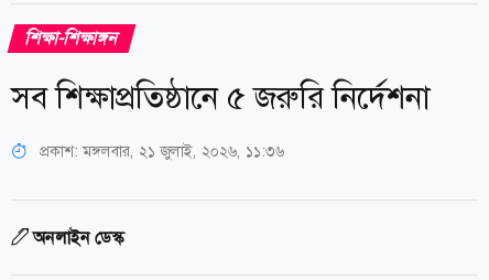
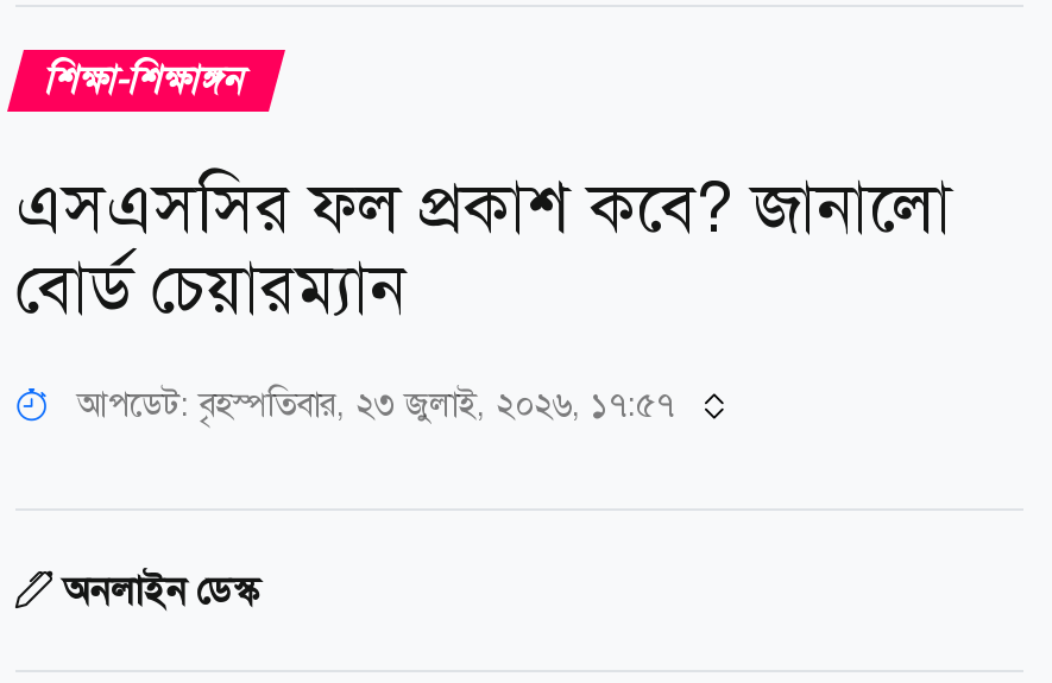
[11,77,430,118] সব শিক্ষাপ্রতিষ্ঠানে ৫ জরুরি নির্দেশনা -> [15,164,952,333] এসএসসির ফল প্রকাশ কবে? জানালো | বোর্ড চেয়ারম্যান
[35,141,284,161] প্রকাশ: মঙ্গলবার, ২১ জুলাই, ২০২৬, ১১:৩৬ -> [77,383,674,426] আপডেট: বৃহস্পতিবার, ২৩ জুলাই, ২০২৬, ১৭:৫৭

